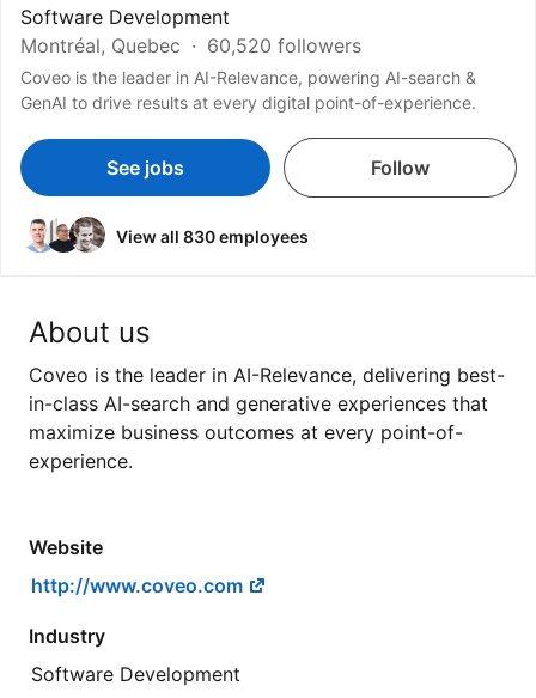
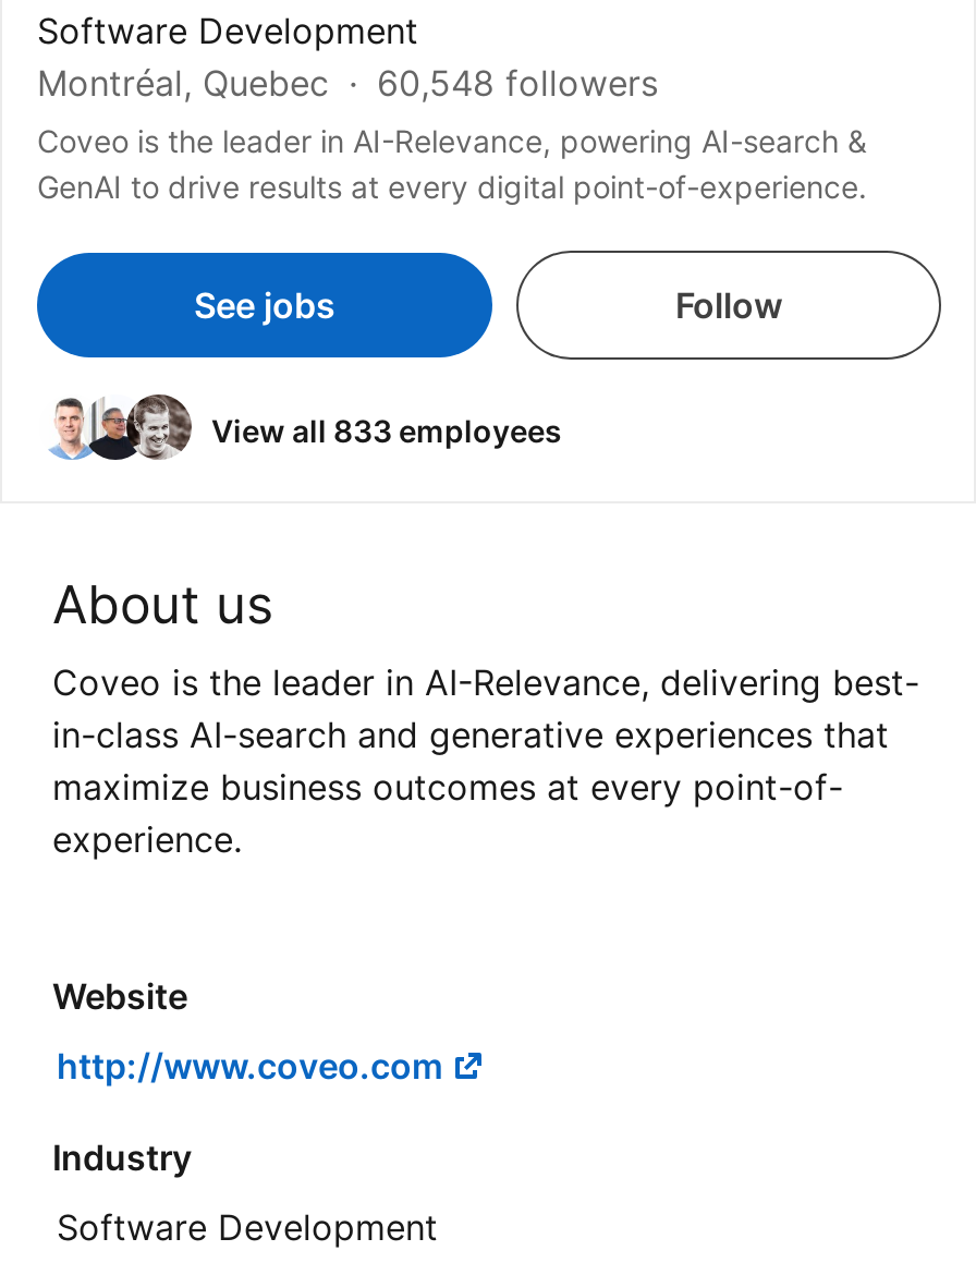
[20,34,361,57] Montréal, Quebec 60,520 followers -> [37,61,658,105] Montréal, Quebec 60,548 followers
[116,226,309,246] View all 830 employees -> [211,411,562,448] View all 833 employees

